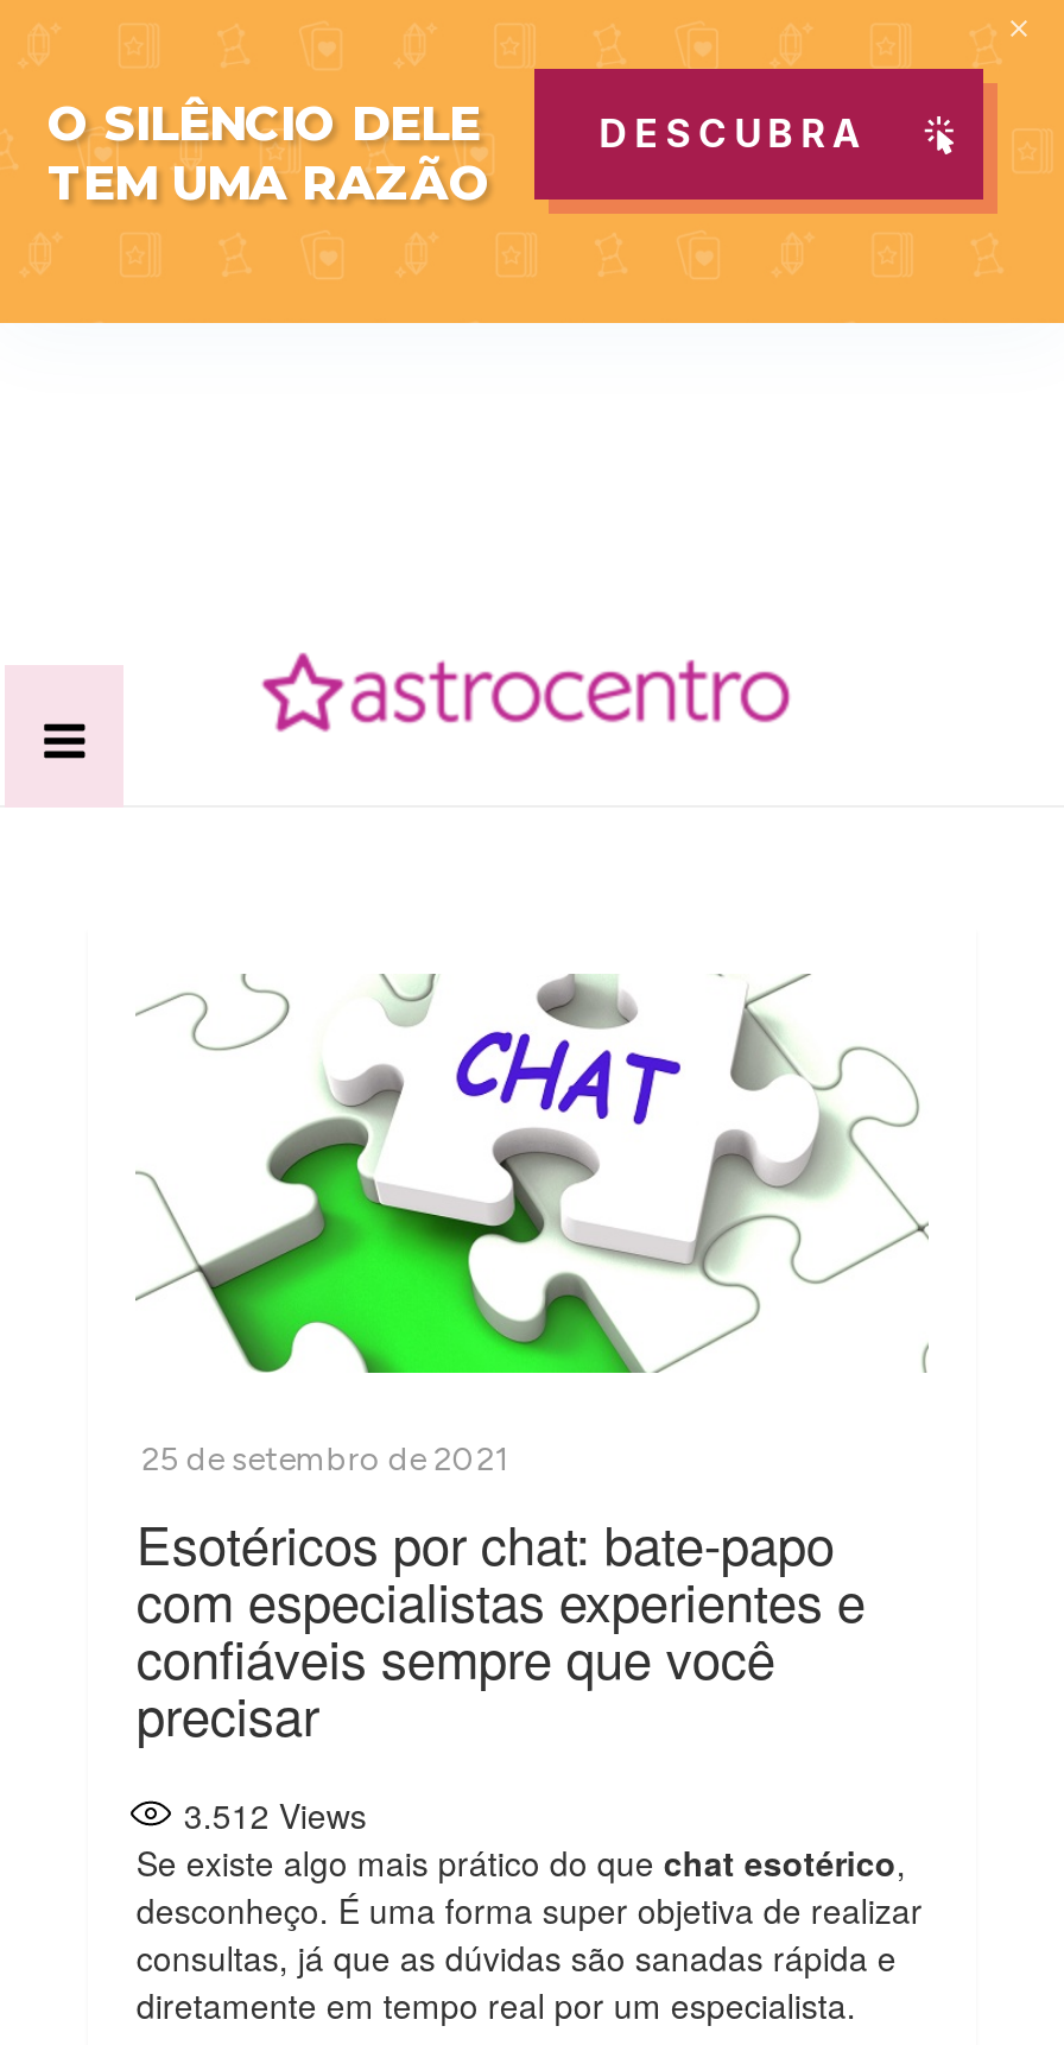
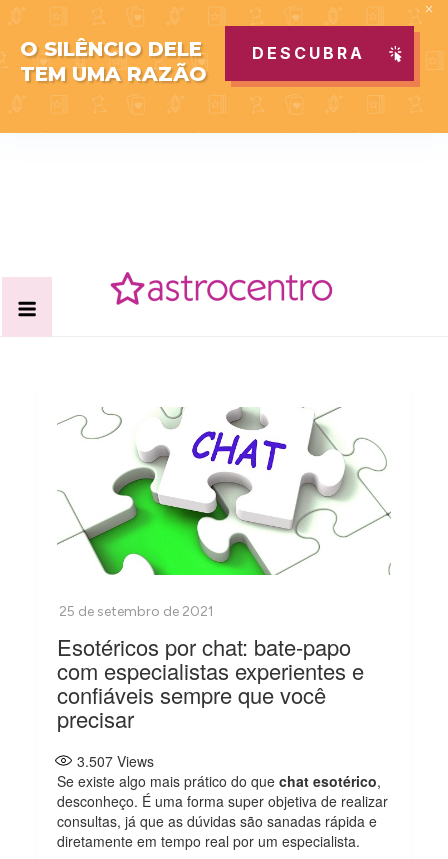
[184,1792,367,1839] 3.512 Views -> [77,751,154,771] 3.507 Views

